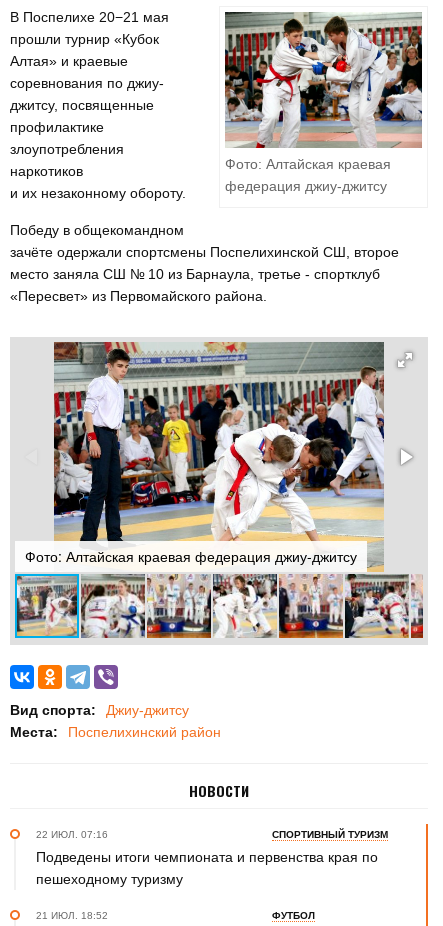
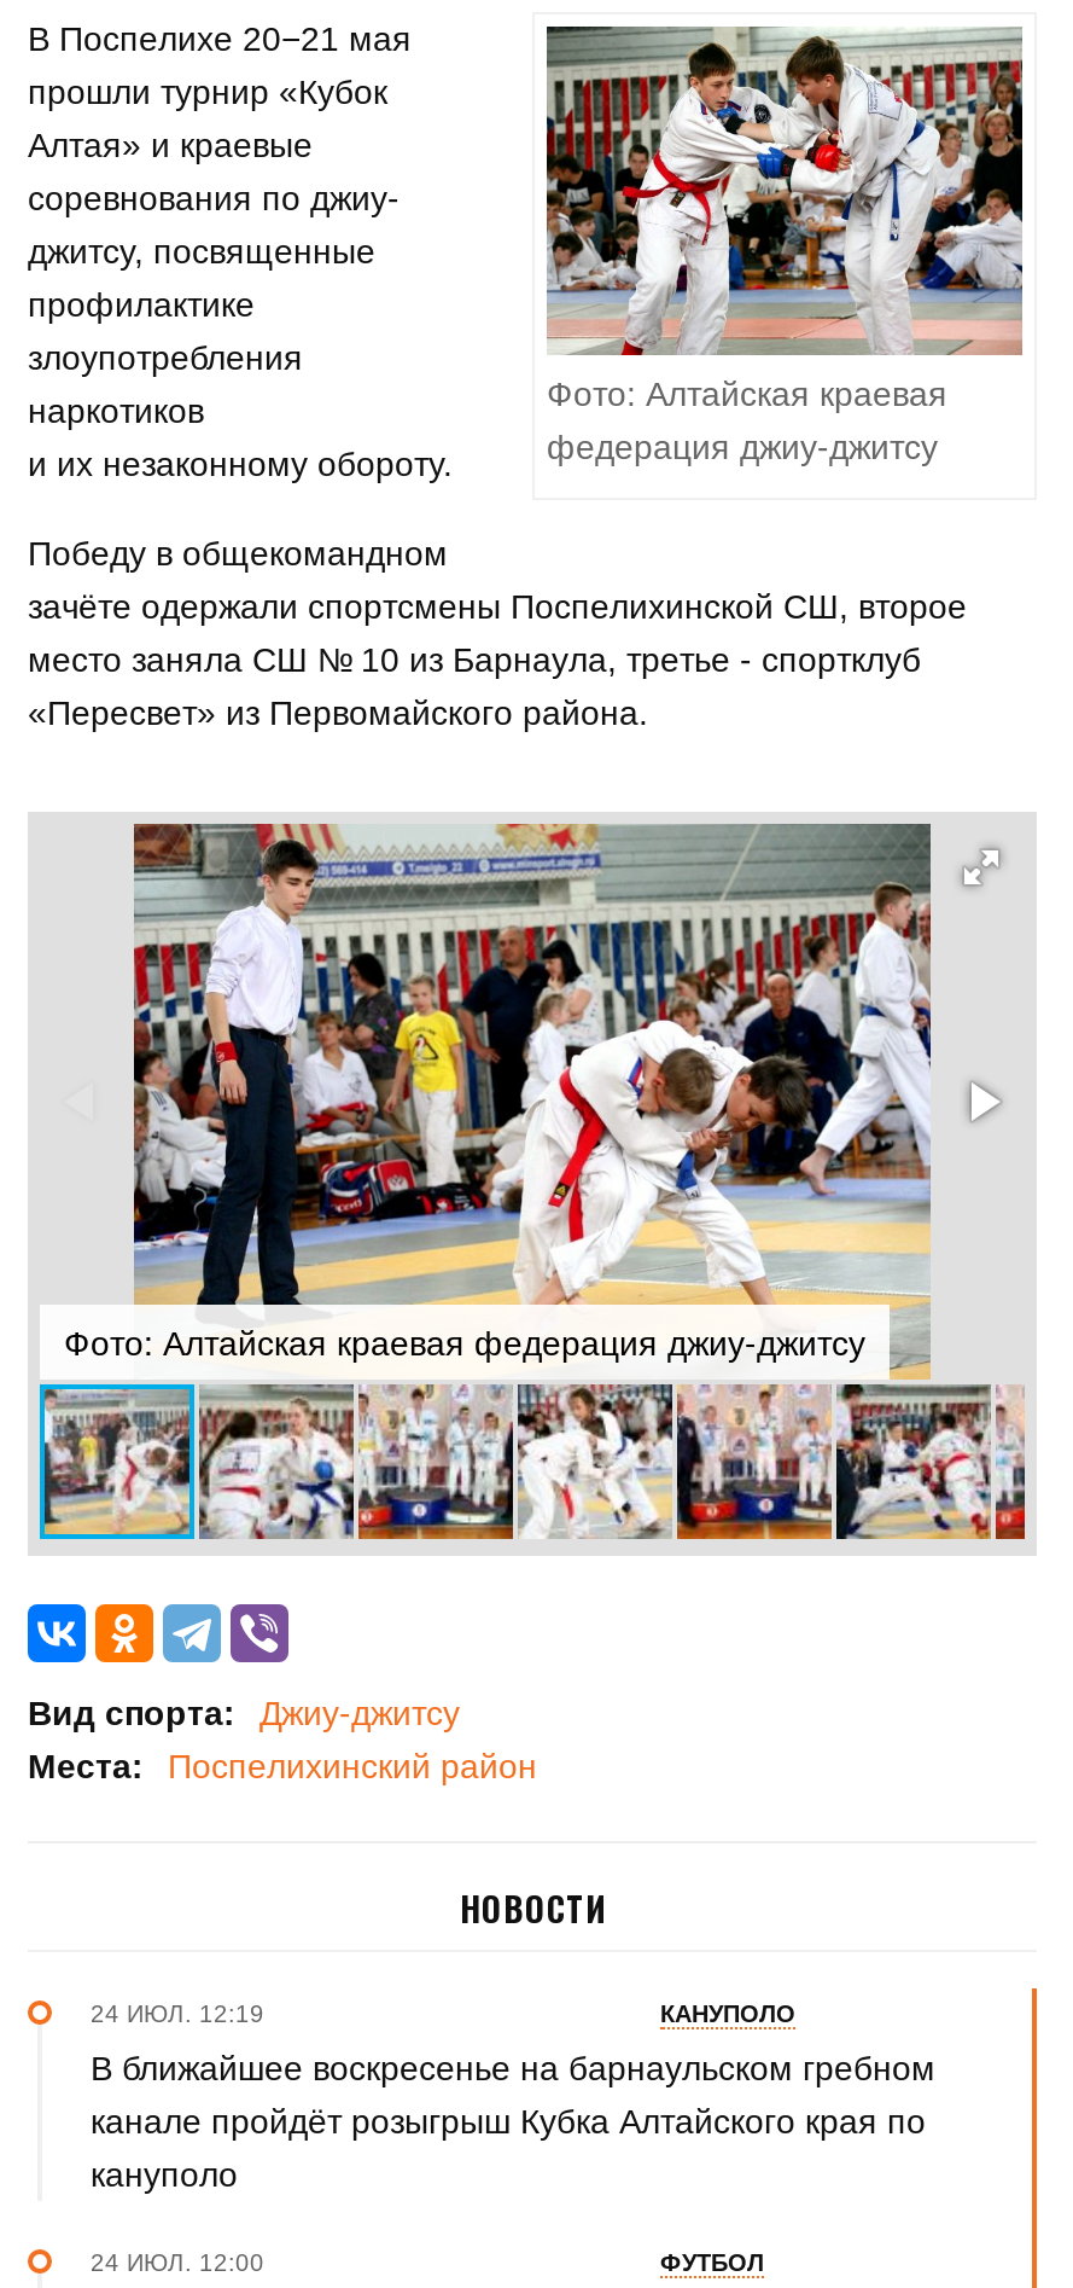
[36,829,388,840] 22 ИЮЛ. 07:16 | СПОРТИВНЫЙ ТУРИЗМ -> [91,2000,795,2027] 24 ИЮЛ. 12:19 | КАНУПОЛО
[36,849,378,887] Подведены итоги чемпионата и первенства края по | пешеходному туризму -> [91,2049,935,2194] В ближайшее воскресенье на барнаульском гребном | канале пройдёт розыгрыш Кубка Алтайского края по | кануполо
[36,910,108,921] 21 ИЮЛ. 18:52 -> [91,2249,264,2276] 24 ИЮЛ. 12:00

